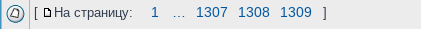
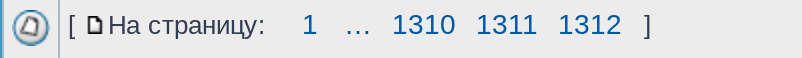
[196,4,228,20] 1307 -> [392,8,456,40] 1310
[238,4,270,20] 1308 -> [476,8,538,40] 1311
[280,4,327,20] 1309 ] -> [558,8,652,40] 1312 ]

